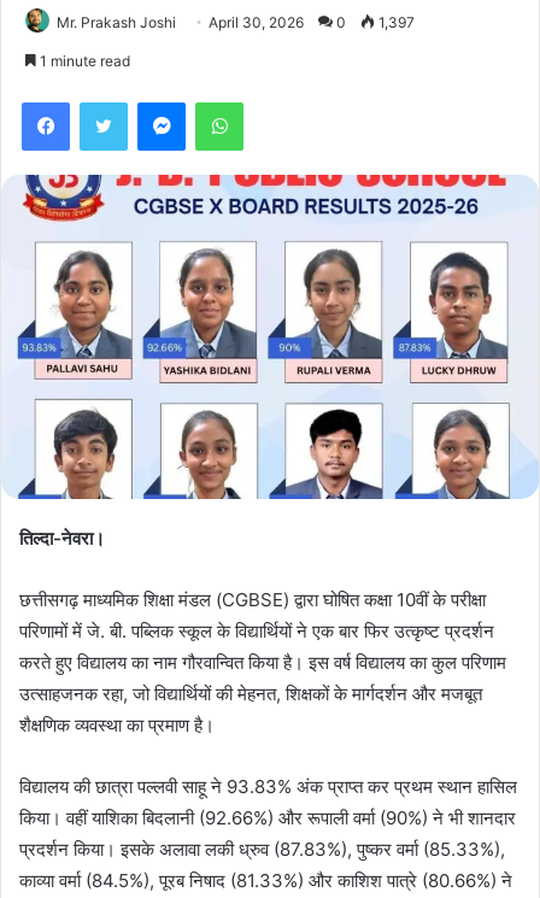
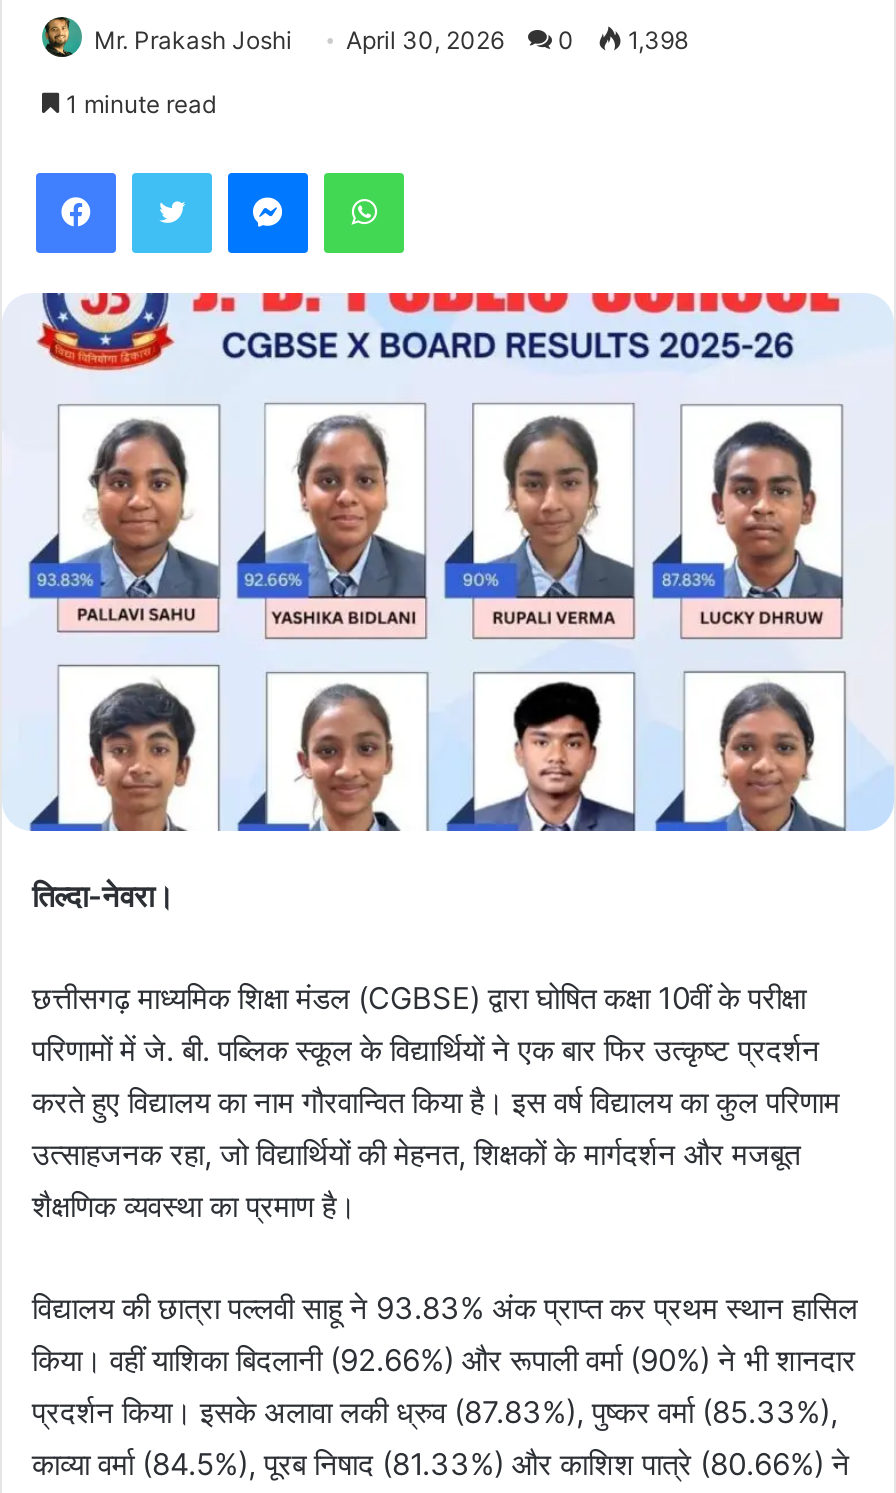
[57,14,415,32] Mr. Prakash Joshi April 30, 2026 0 1,397 -> [94,25,688,55] Mr. Prakash Joshi April 30, 2026 0 1,398

